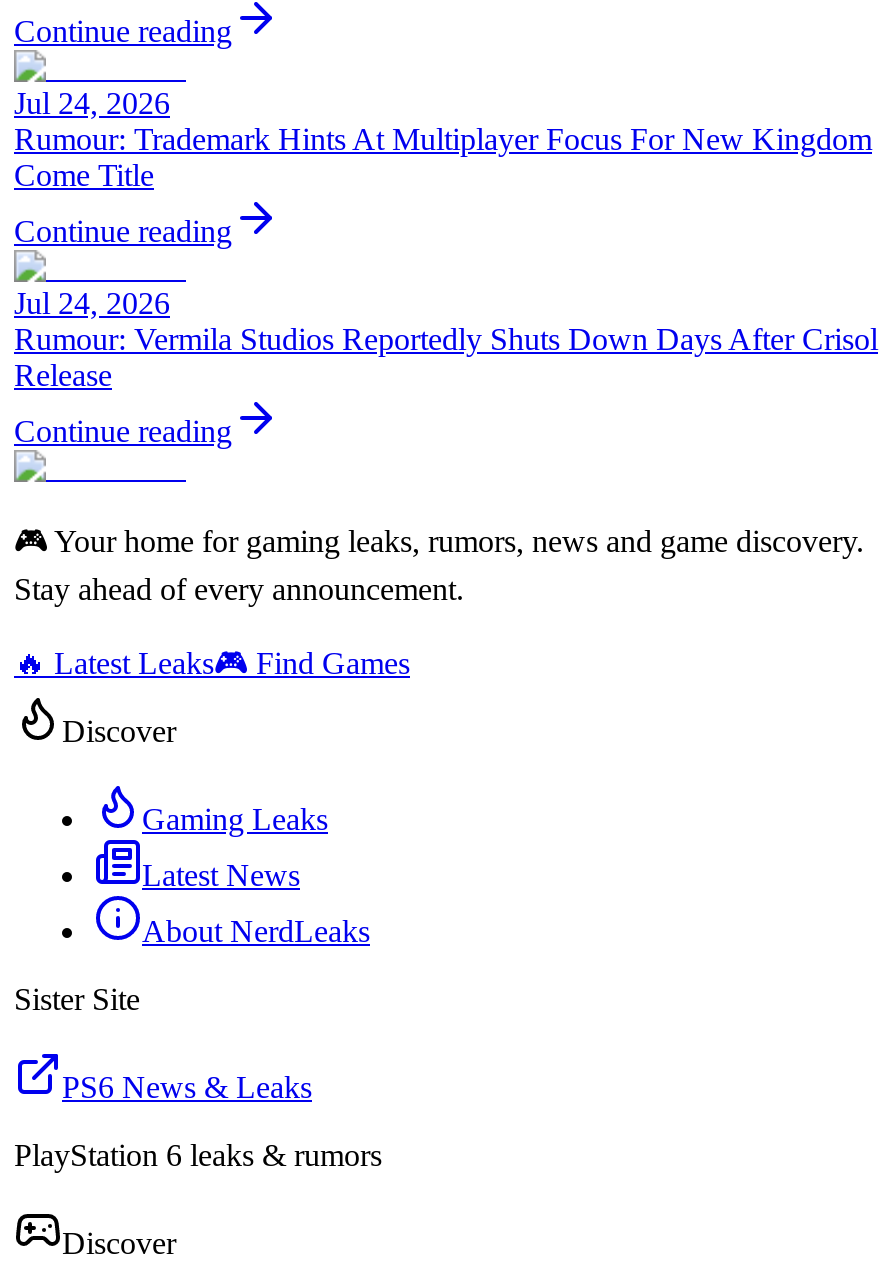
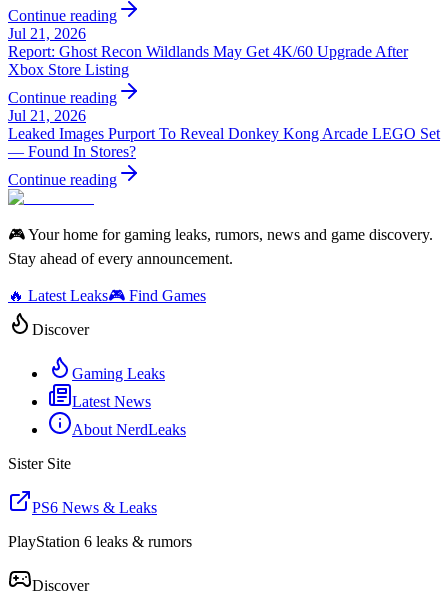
[14,86,872,192] Jul 24, 2026 | Rumour: Trademark Hints At Multiplayer Focus For New Kingdom | Come Title -> [8,25,408,78] Jul 21, 2026 | Report: Ghost Recon Wildlands May Get 4K/60 Upgrade After | Xbox Store Listing
[14,286,878,392] Jul 24, 2026 | Rumour: Vermila Studios Reportedly Shuts Down Days After Crisol | Release -> [8,107,440,160] Jul 21, 2026 | Leaked Images Purport To Reveal Donkey Kong Arcade LEGO Set | — Found In Stores?

